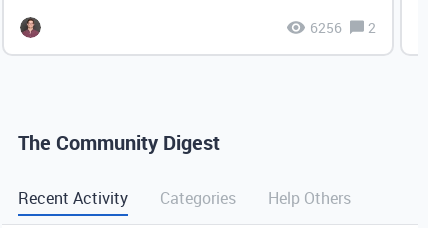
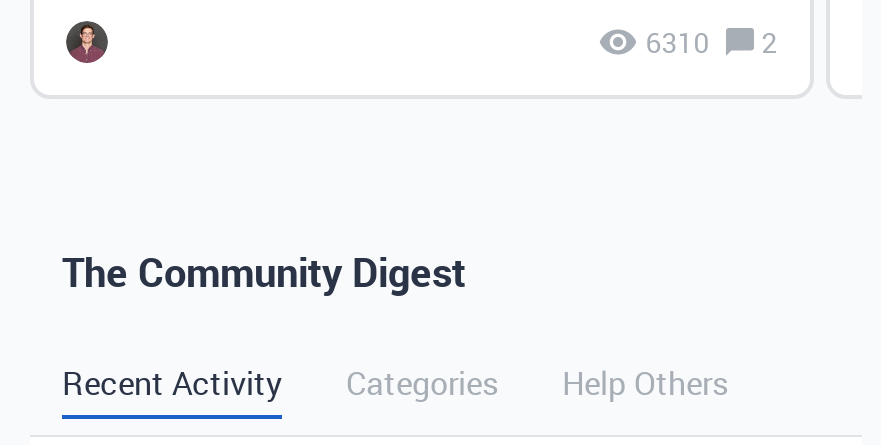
[310,18,376,37] 6256 2 -> [646,23,778,61] 6310 2

